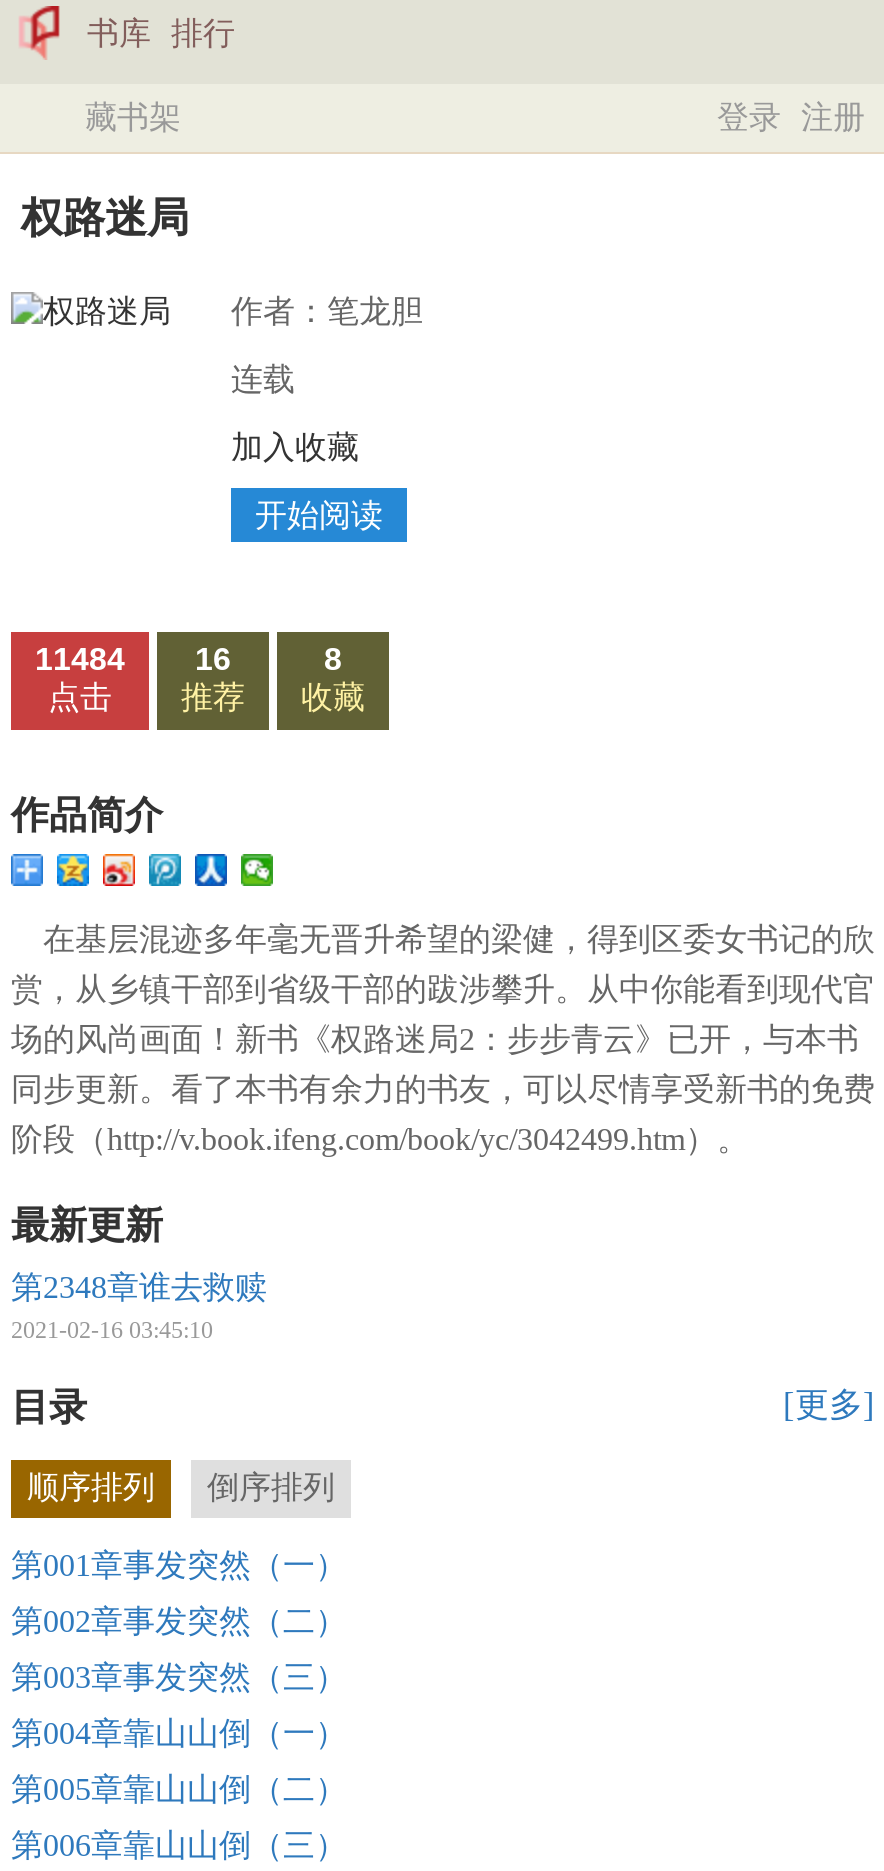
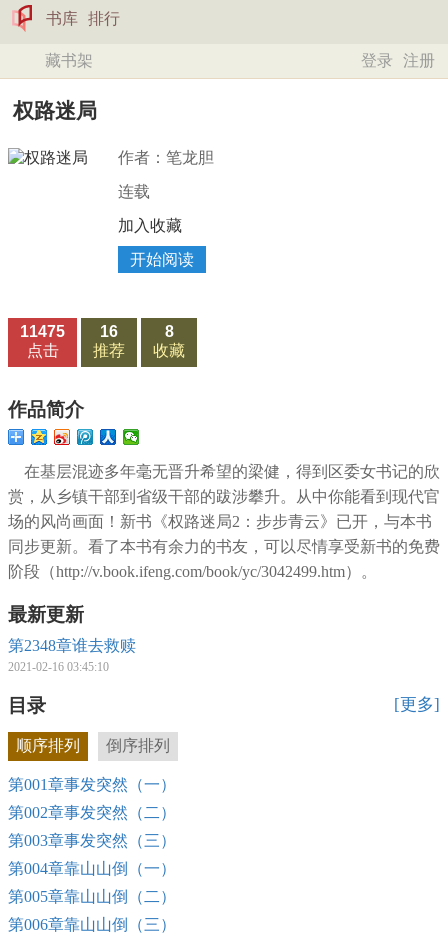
[35,642,125,676] 11484 -> [20,323,65,340] 11475

